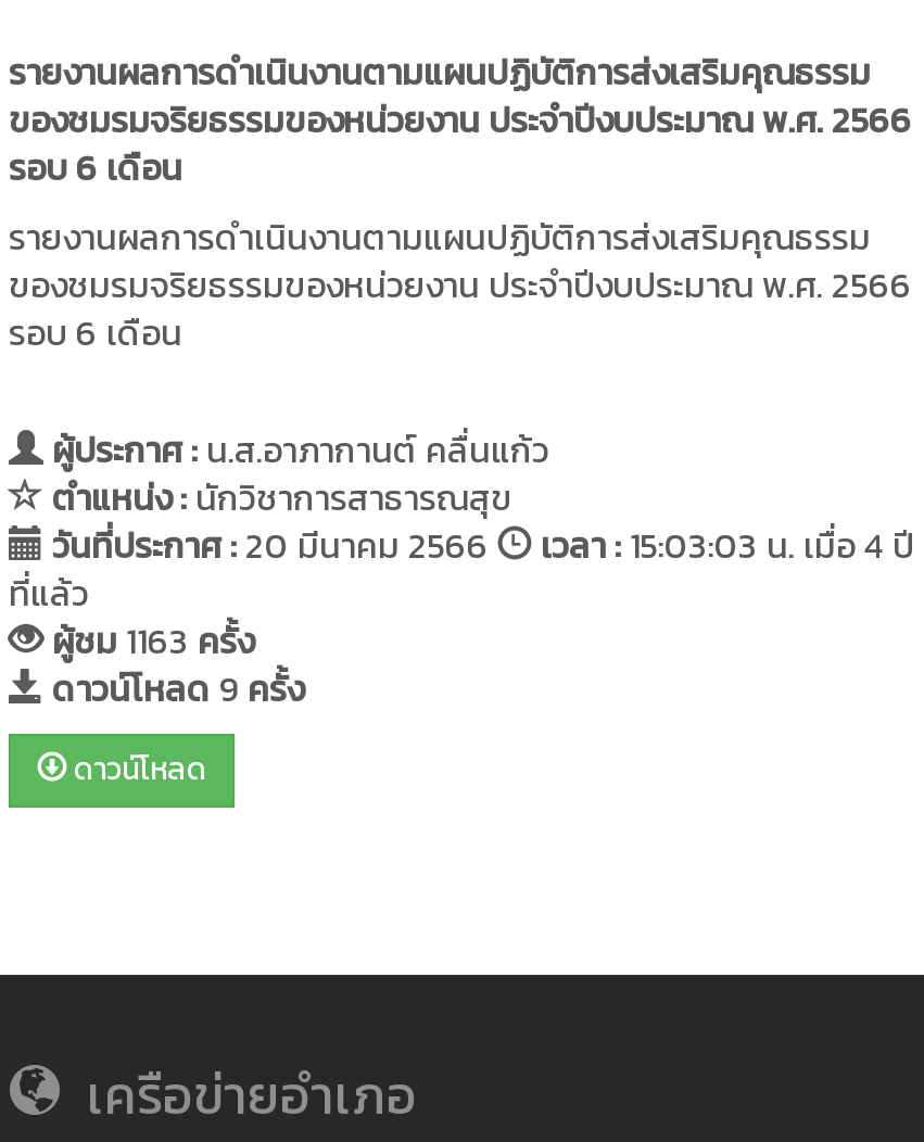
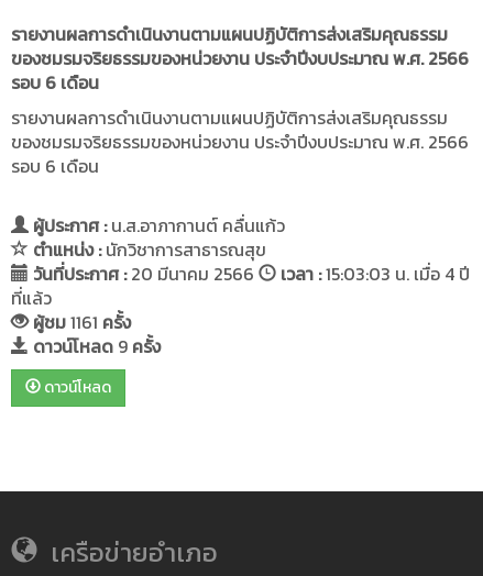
[52,614,254,666] ผู้ชม1163ครั้ง -> [33,309,131,335] ผู้ชม1161ครั้ง

